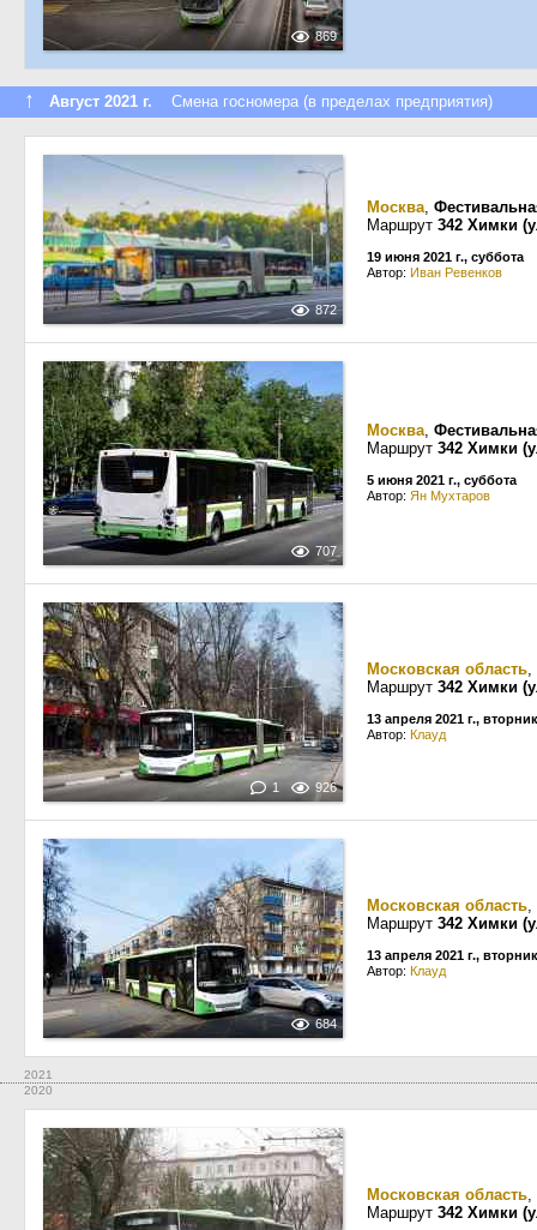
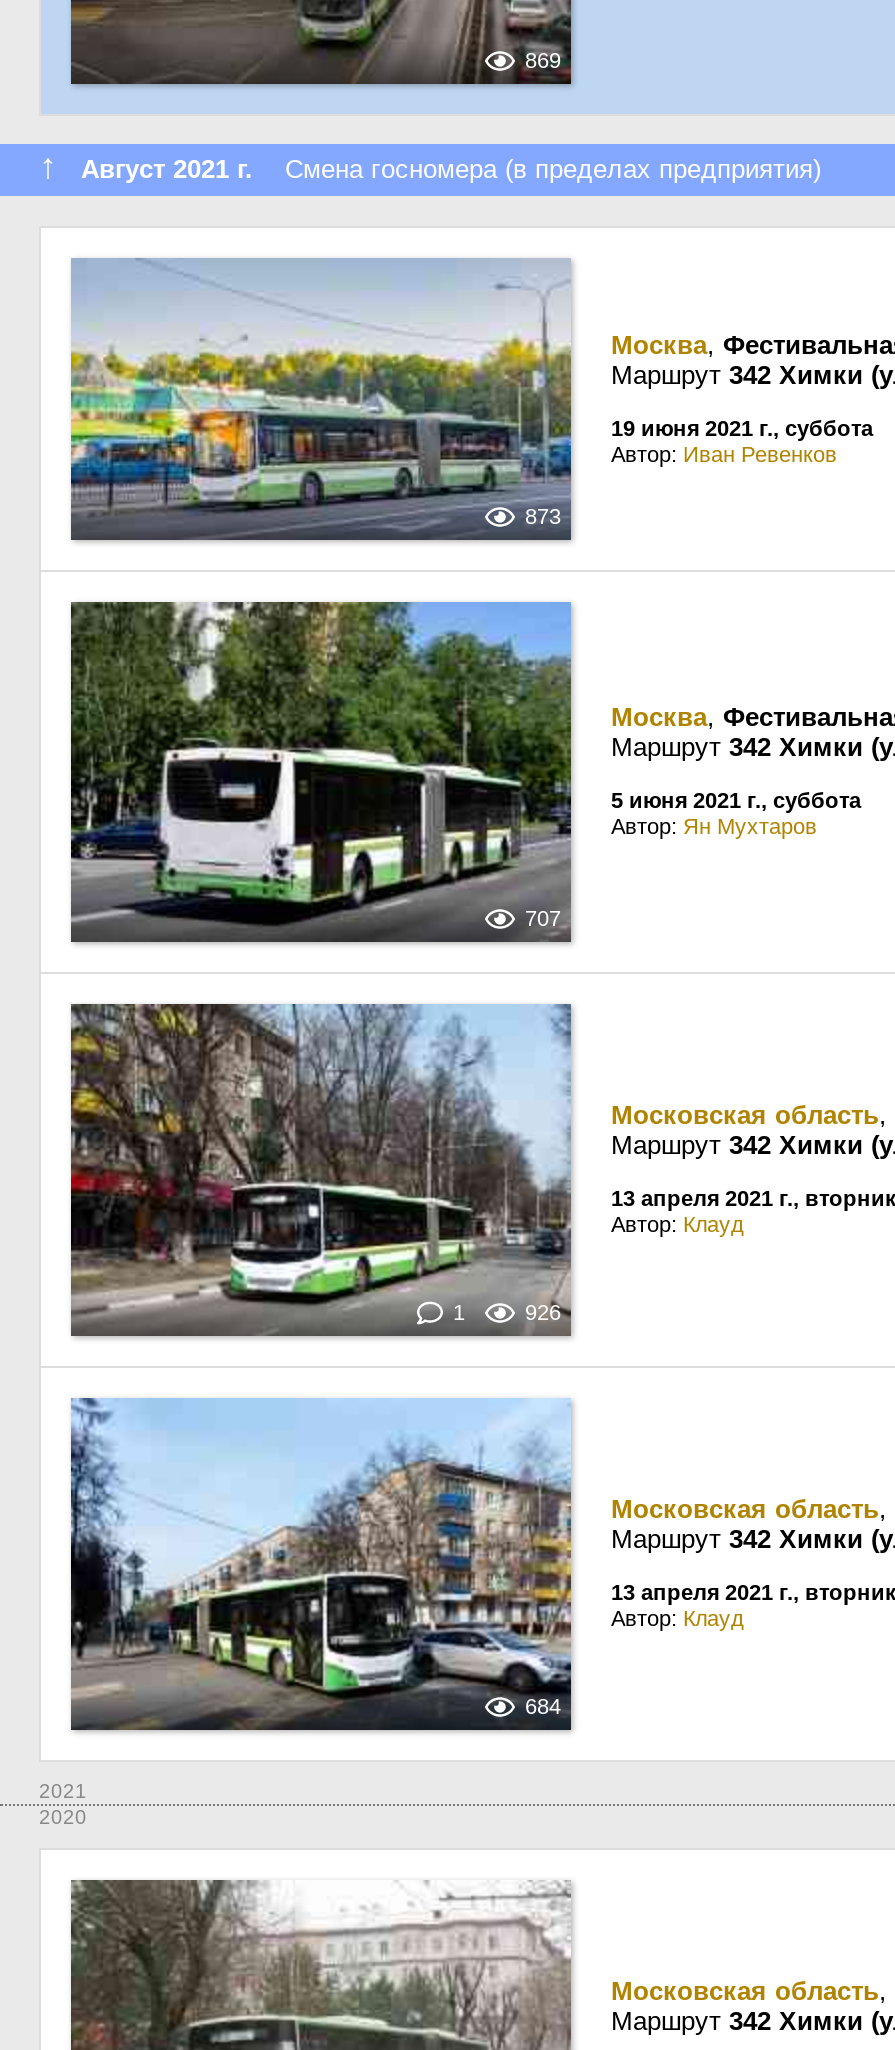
[315,302,337,316] 872 -> [525,503,561,527] 873

